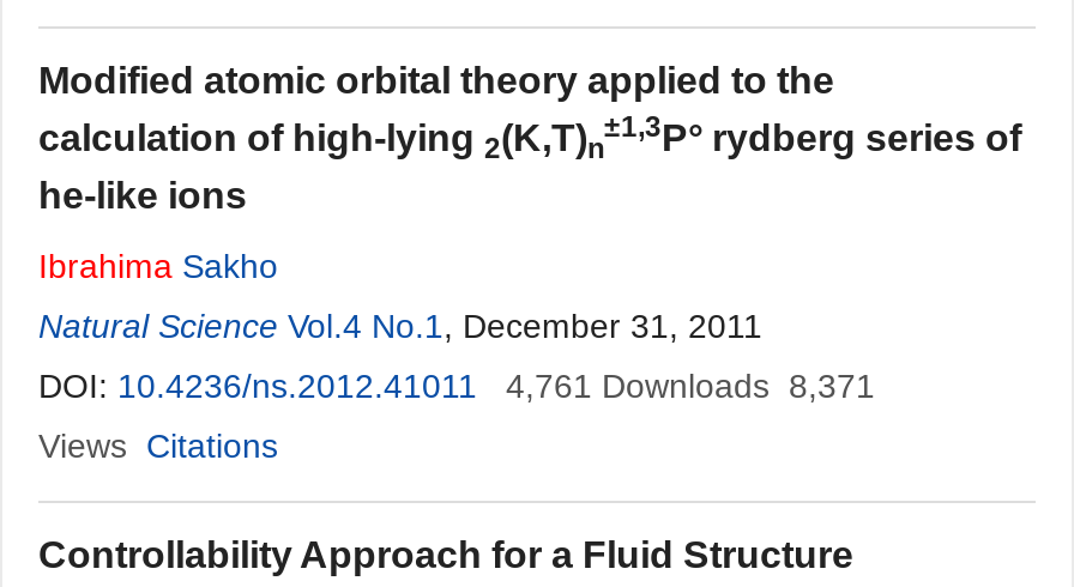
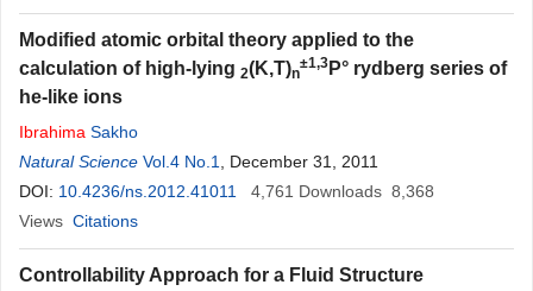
[38,367,875,405] DOI: 10.4236/ns.2012.41011 4,761 Downloads 8,371 -> [19,182,434,201] DOI: 10.4236/ns.2012.41011 4,761 Downloads 8,368

